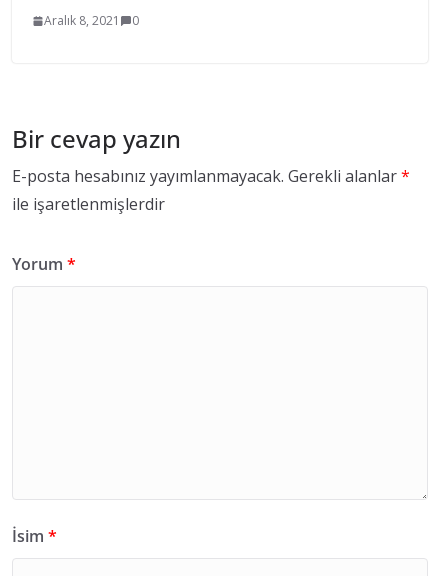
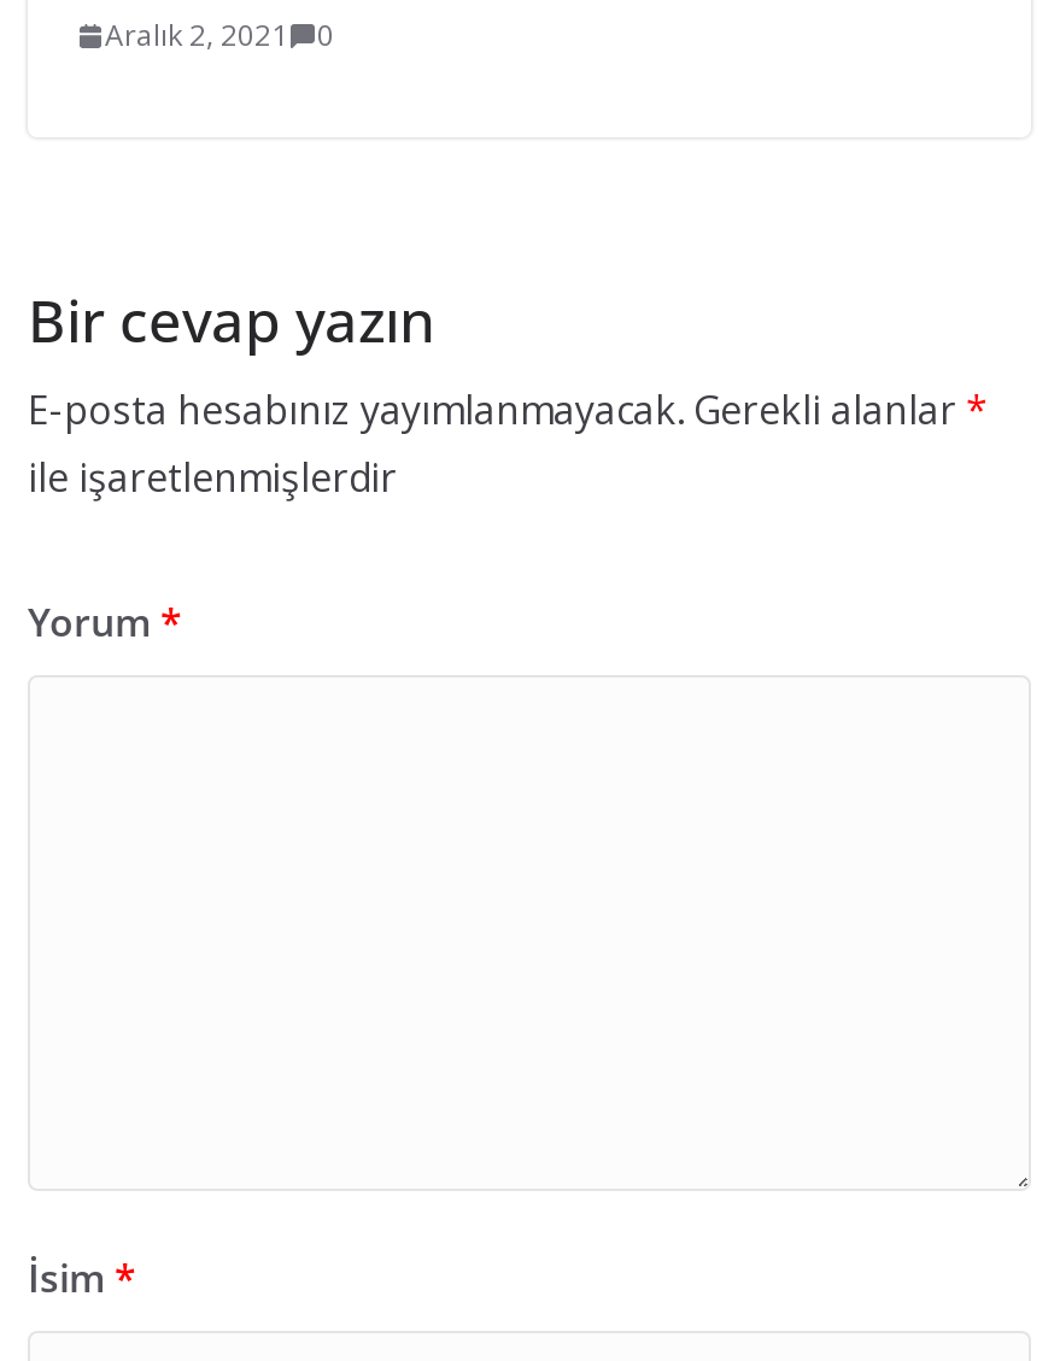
[44,12,139,29] Aralık 8, 2021 0 -> [105,15,334,56] Aralık 2, 2021 0

